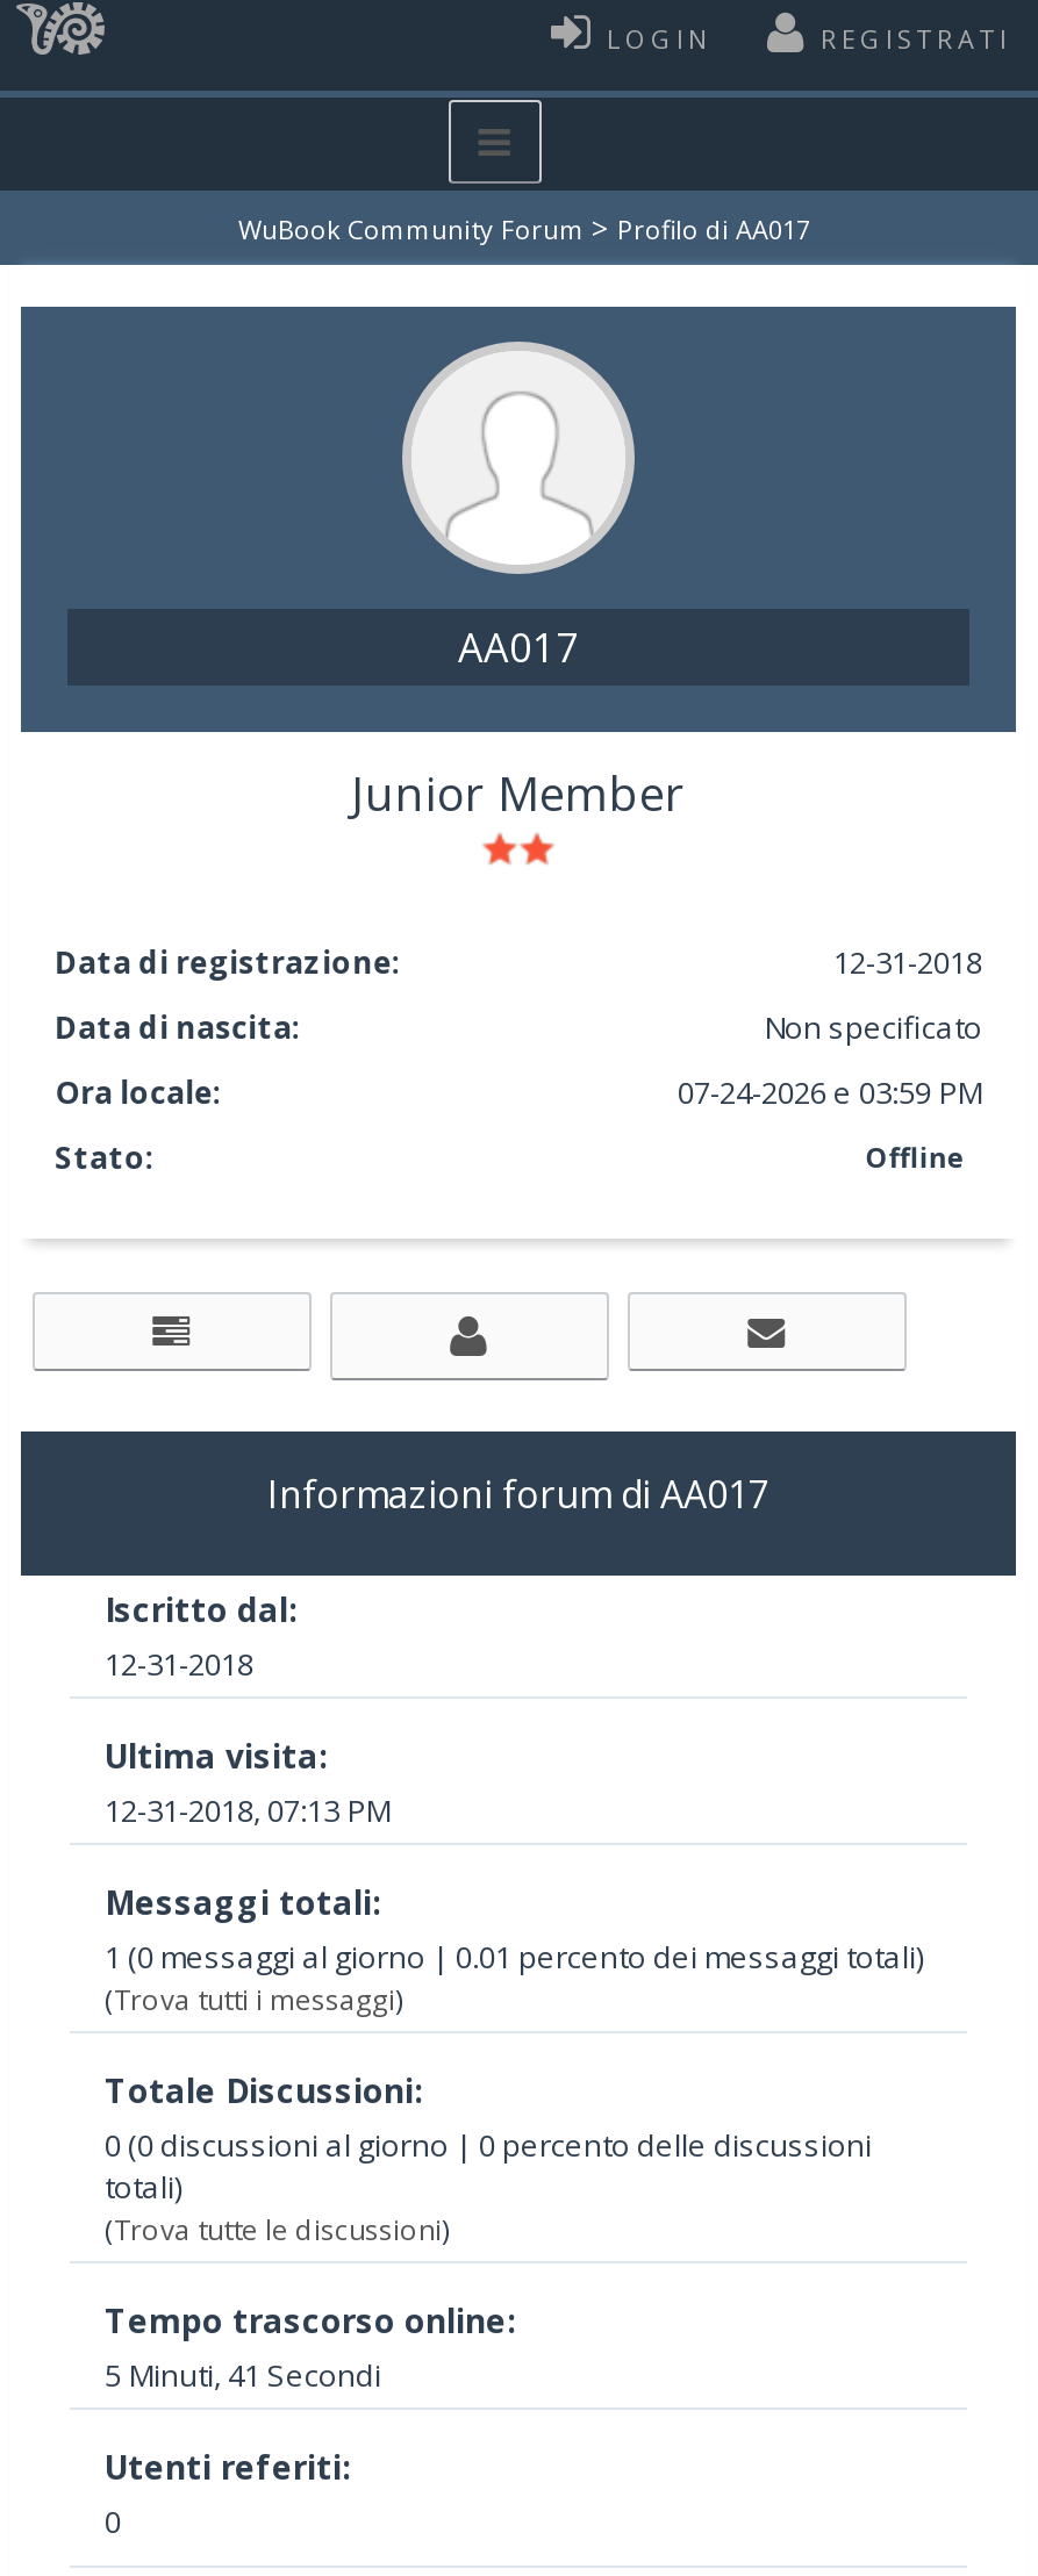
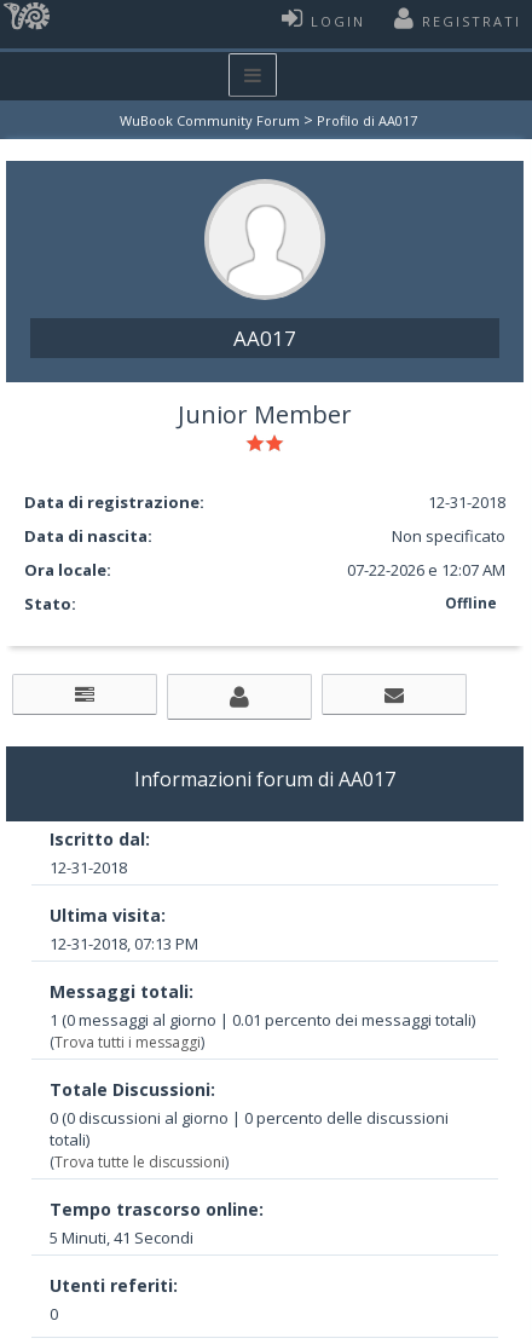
[677,1070,982,1112] 07-24-2026 e 03:59 PM -> [347,558,506,580] 07-22-2026 e 12:07 AM

